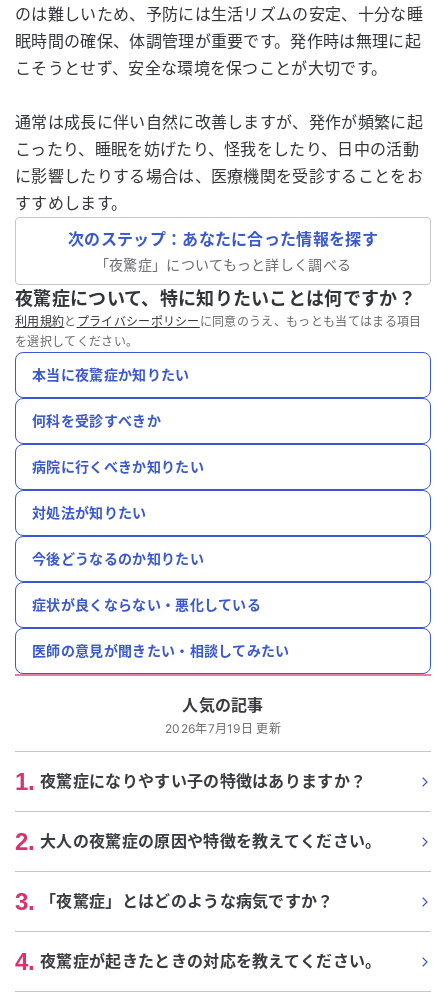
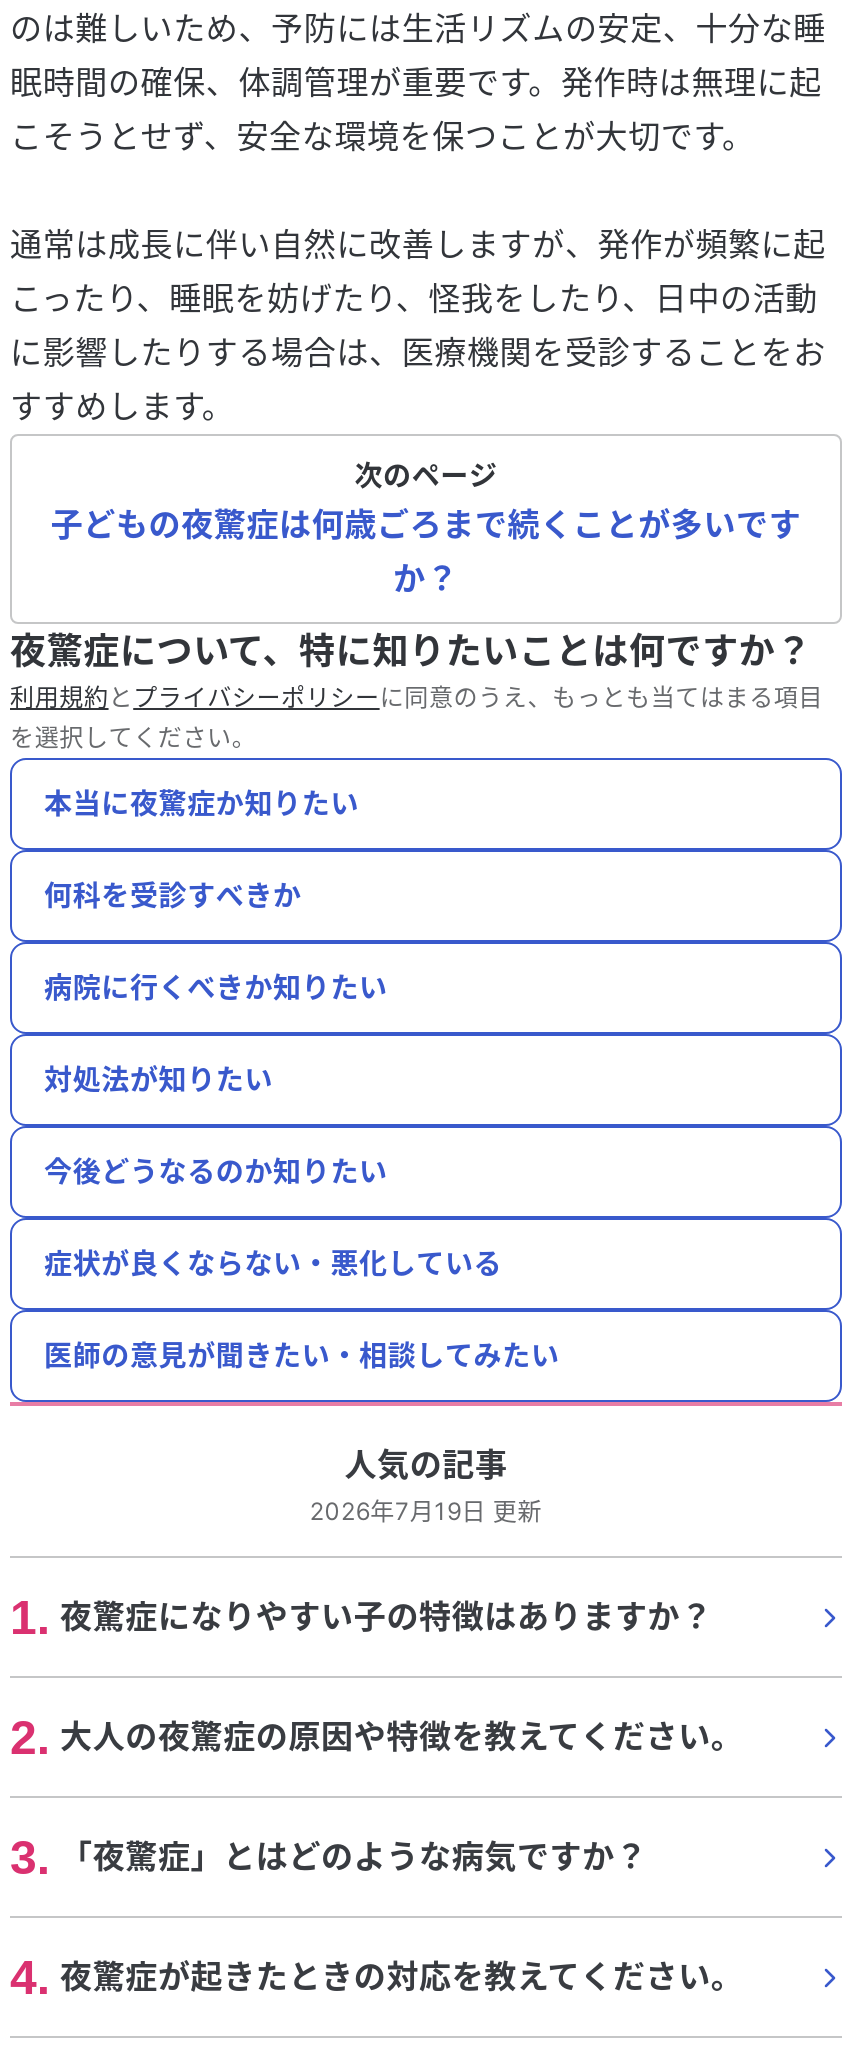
[68,229,378,273] 次のステップ：あなたに合った情報を探す | 「夜驚症」についてもっと詳しく調べる -> [51,458,801,598] 次のページ | 子どもの夜驚症は何歳ごろまで続くことが多いです | か？

